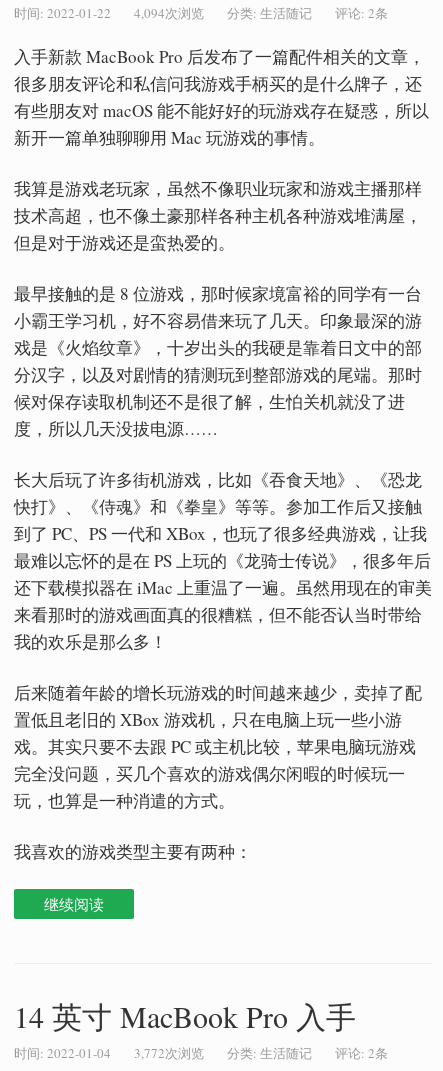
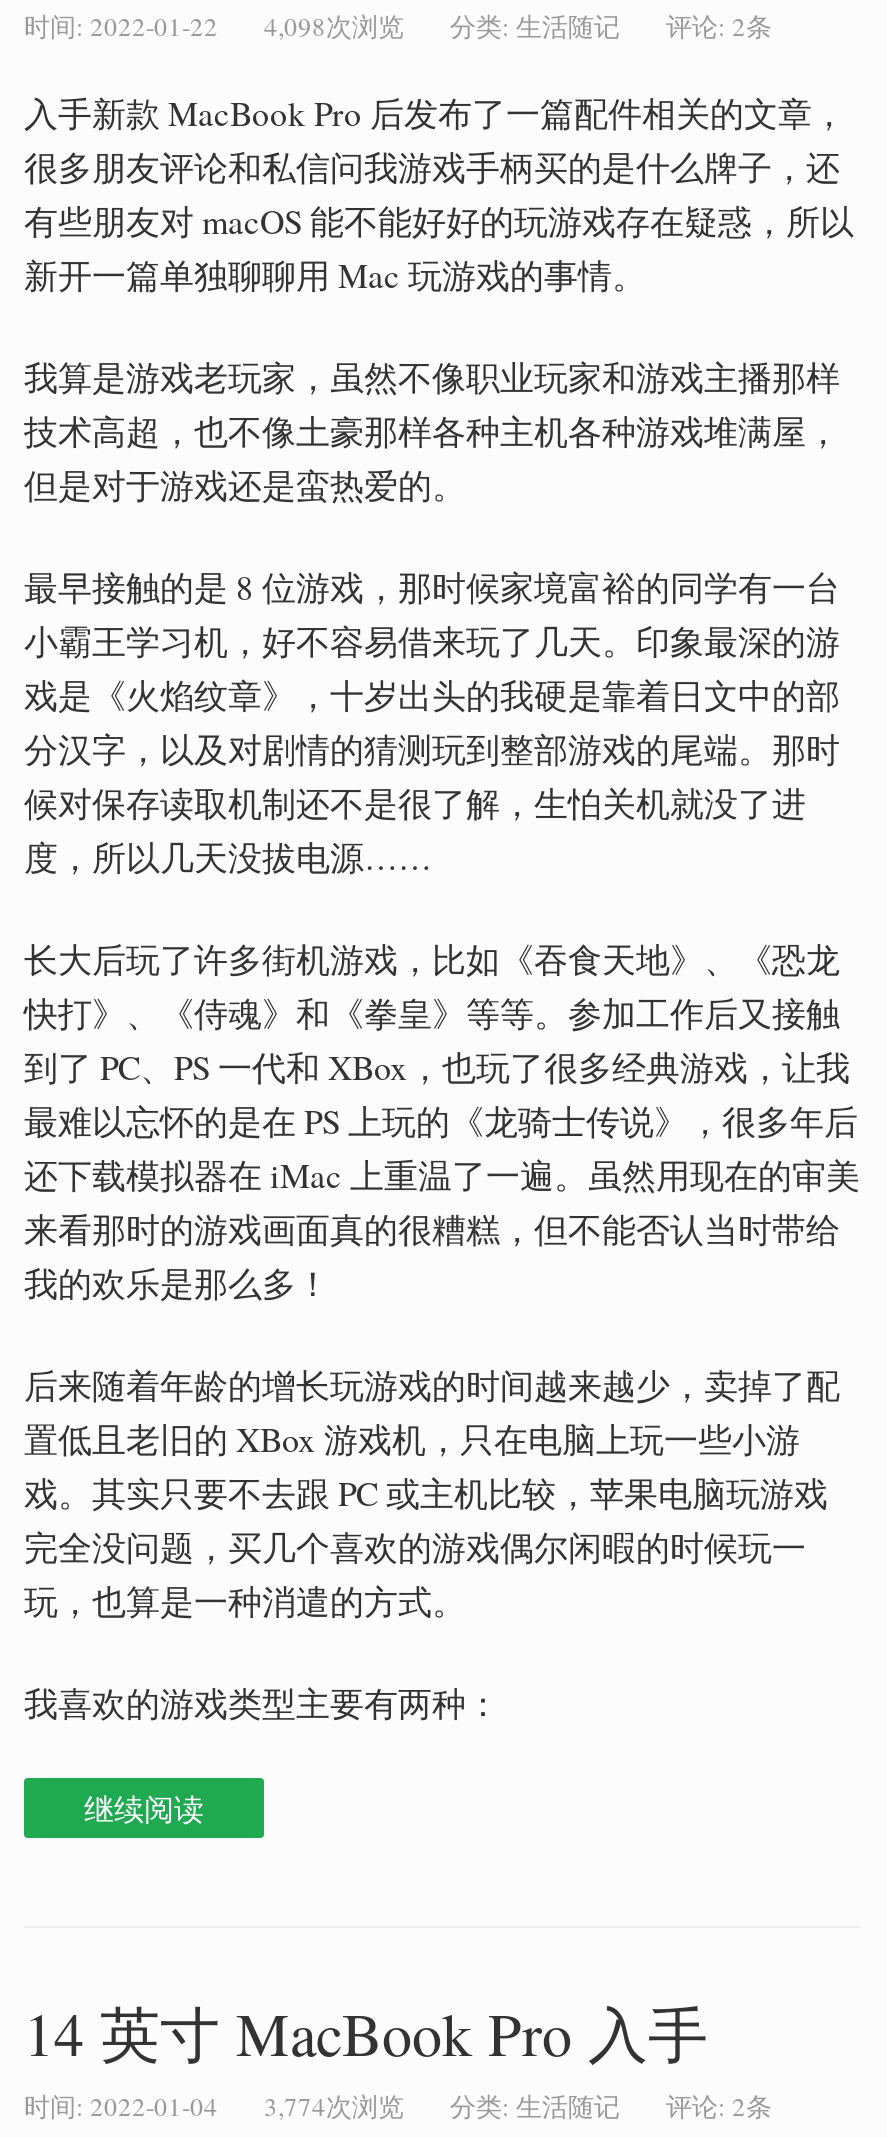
[14,4,388,22] 时间: 2022-01-22 4,094次浏览 分类:生活随记 评论: 2条 -> [24,8,772,44] 时间: 2022-01-22 4,098次浏览 分类:生活随记 评论: 2条
[14,1044,388,1062] 时间: 2022-01-04 3,772次浏览 分类:生活随记 评论: 2条 -> [24,2088,772,2124] 时间: 2022-01-04 3,774次浏览 分类:生活随记 评论: 2条

